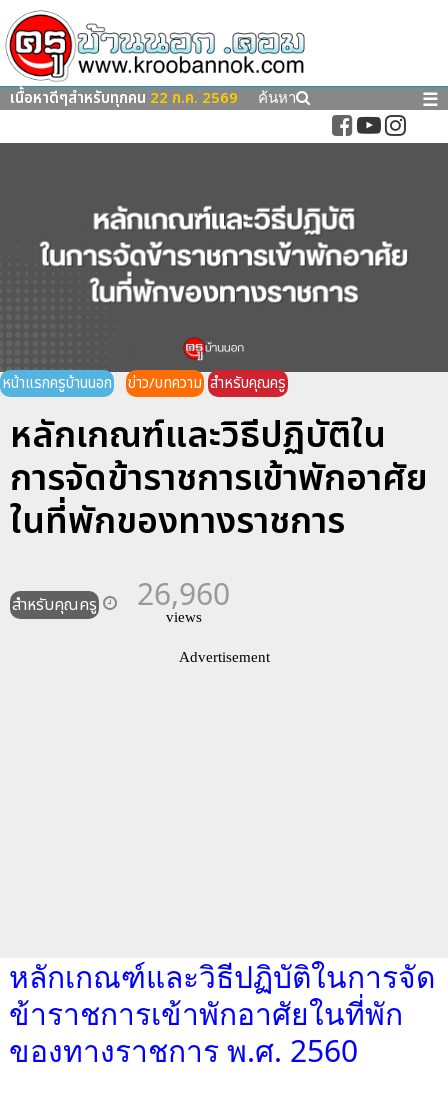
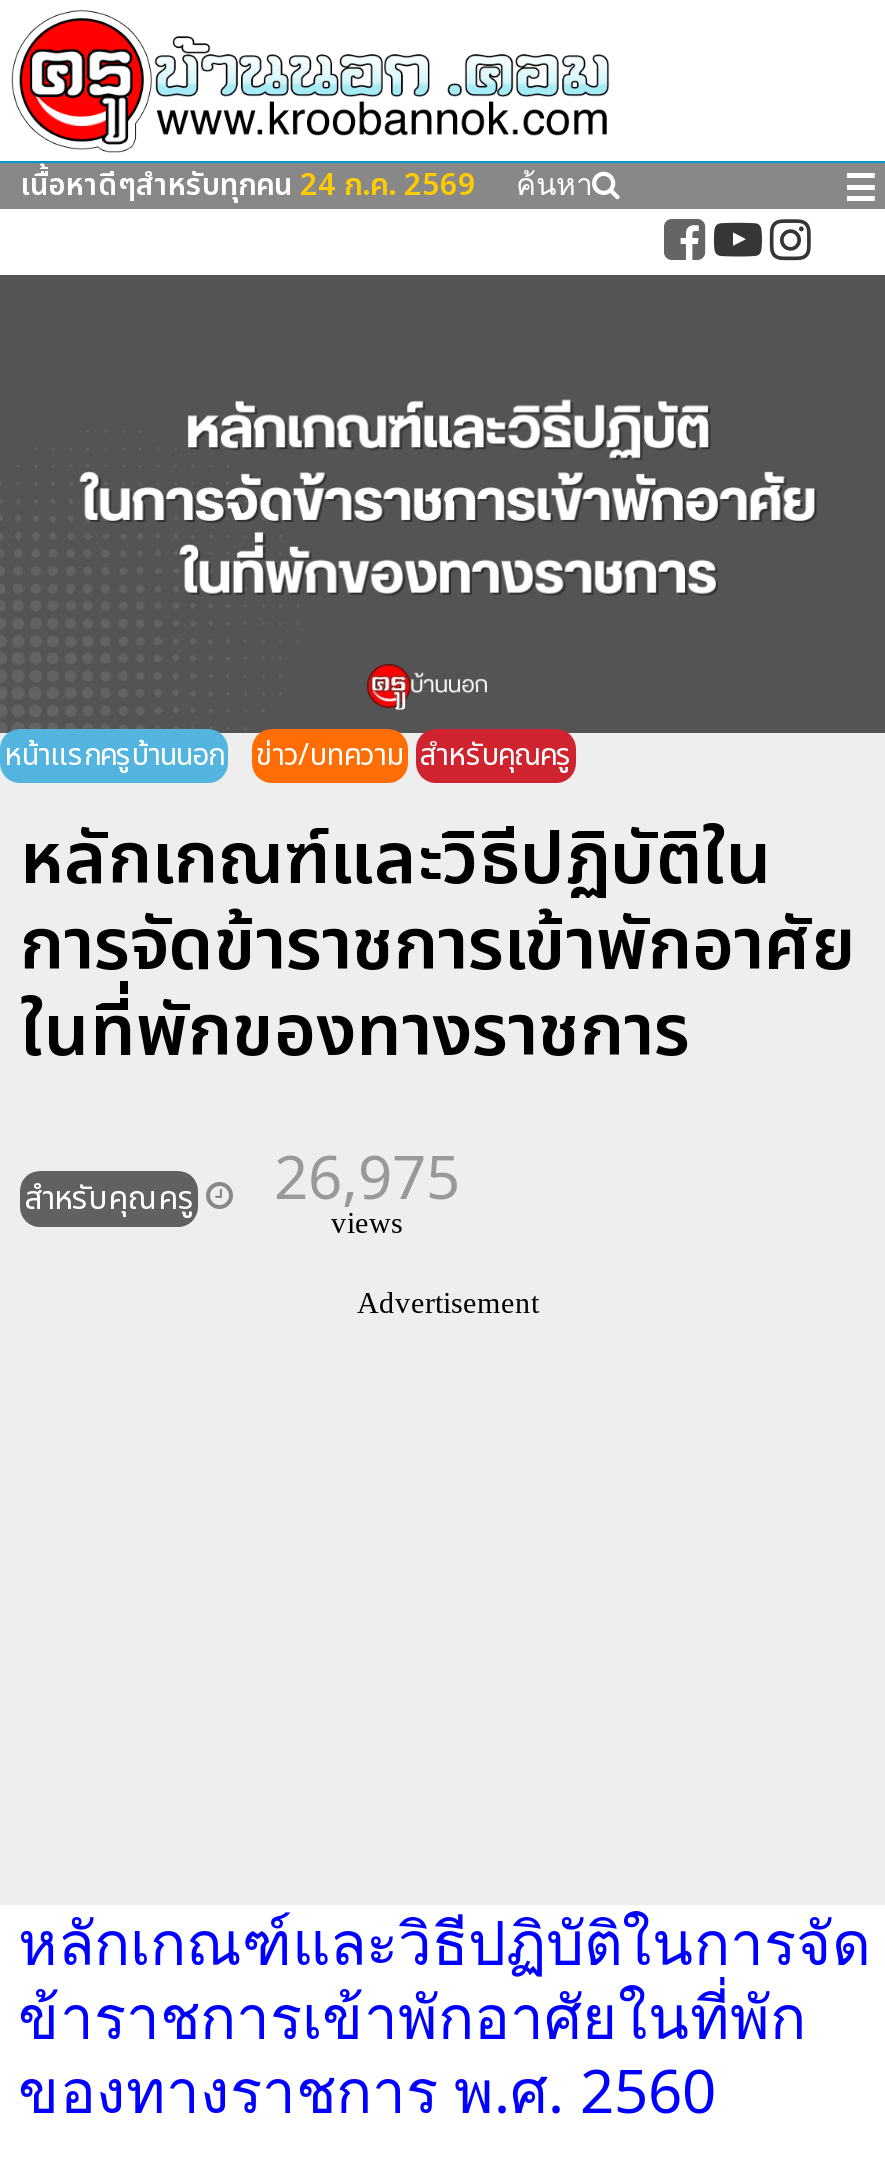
[10,87,238,110] เนื้อหาดีๆสำหรับทุกคน 22 ก.ค. 2569 -> [20,164,476,210] เนื้อหาดีๆสำหรับทุกคน 24 ก.ค. 2569
[12,573,230,617] สำหรับคุณครู 26,960 -> [24,1136,460,1224] สำหรับคุณครู 26,975

